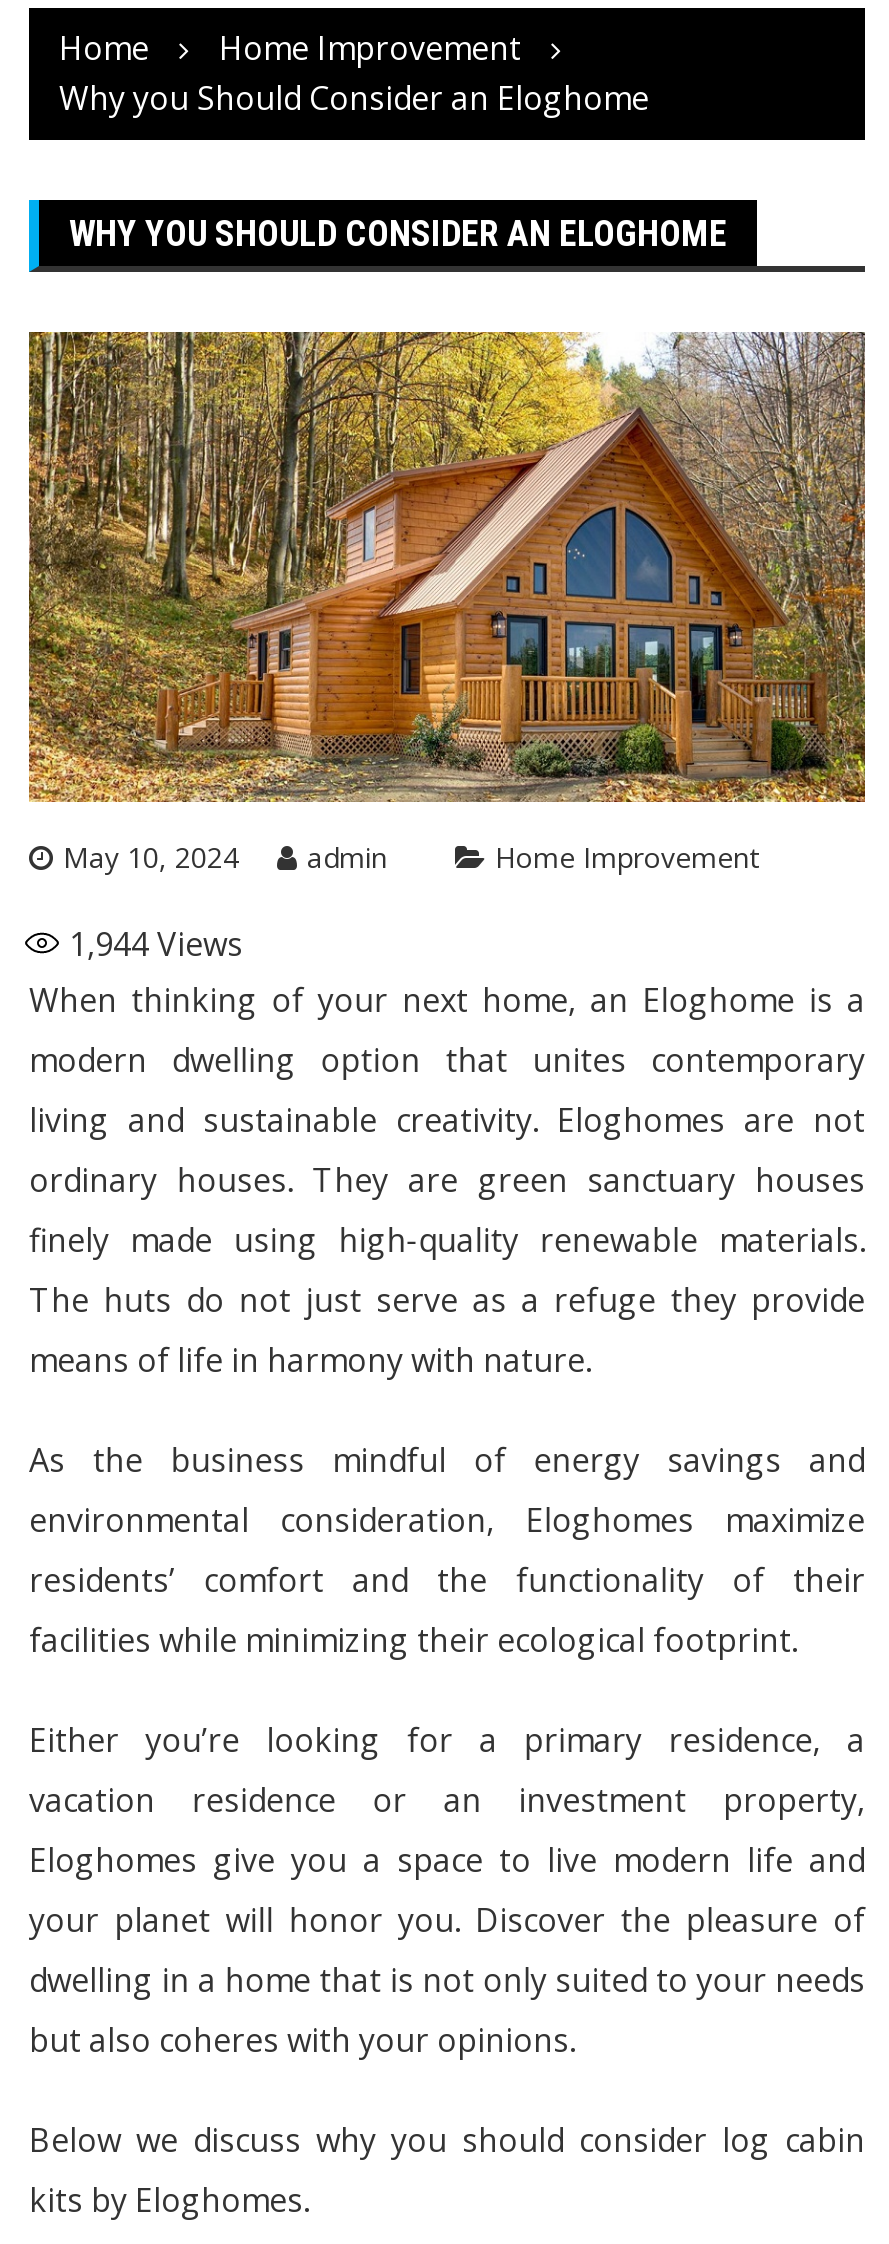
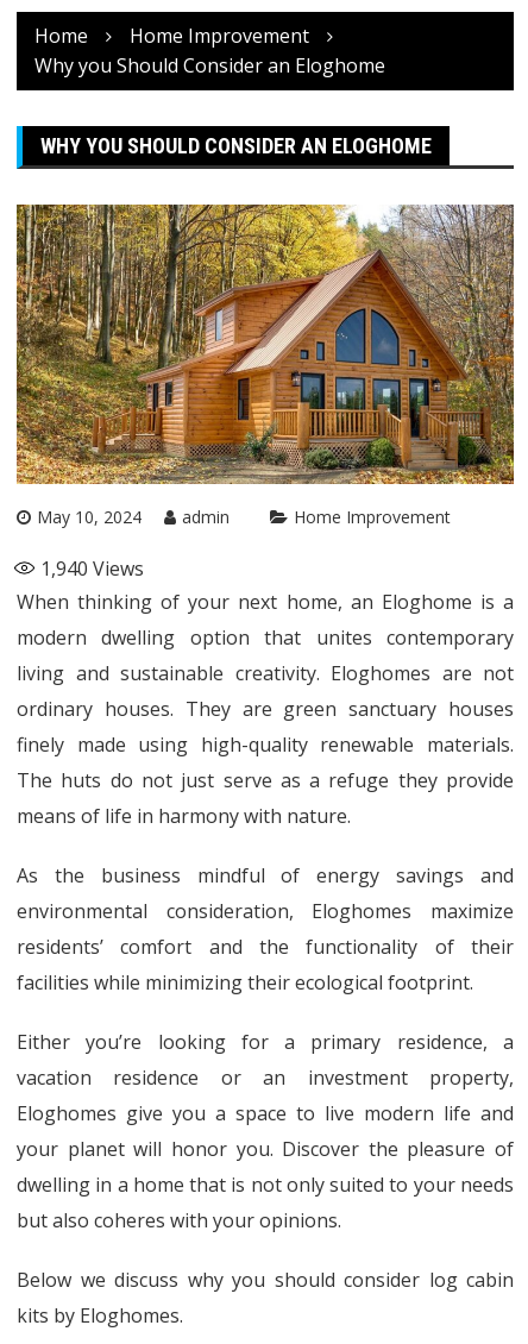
[69,922,243,966] 1,944 Views -> [40,556,144,582] 1,940 Views

